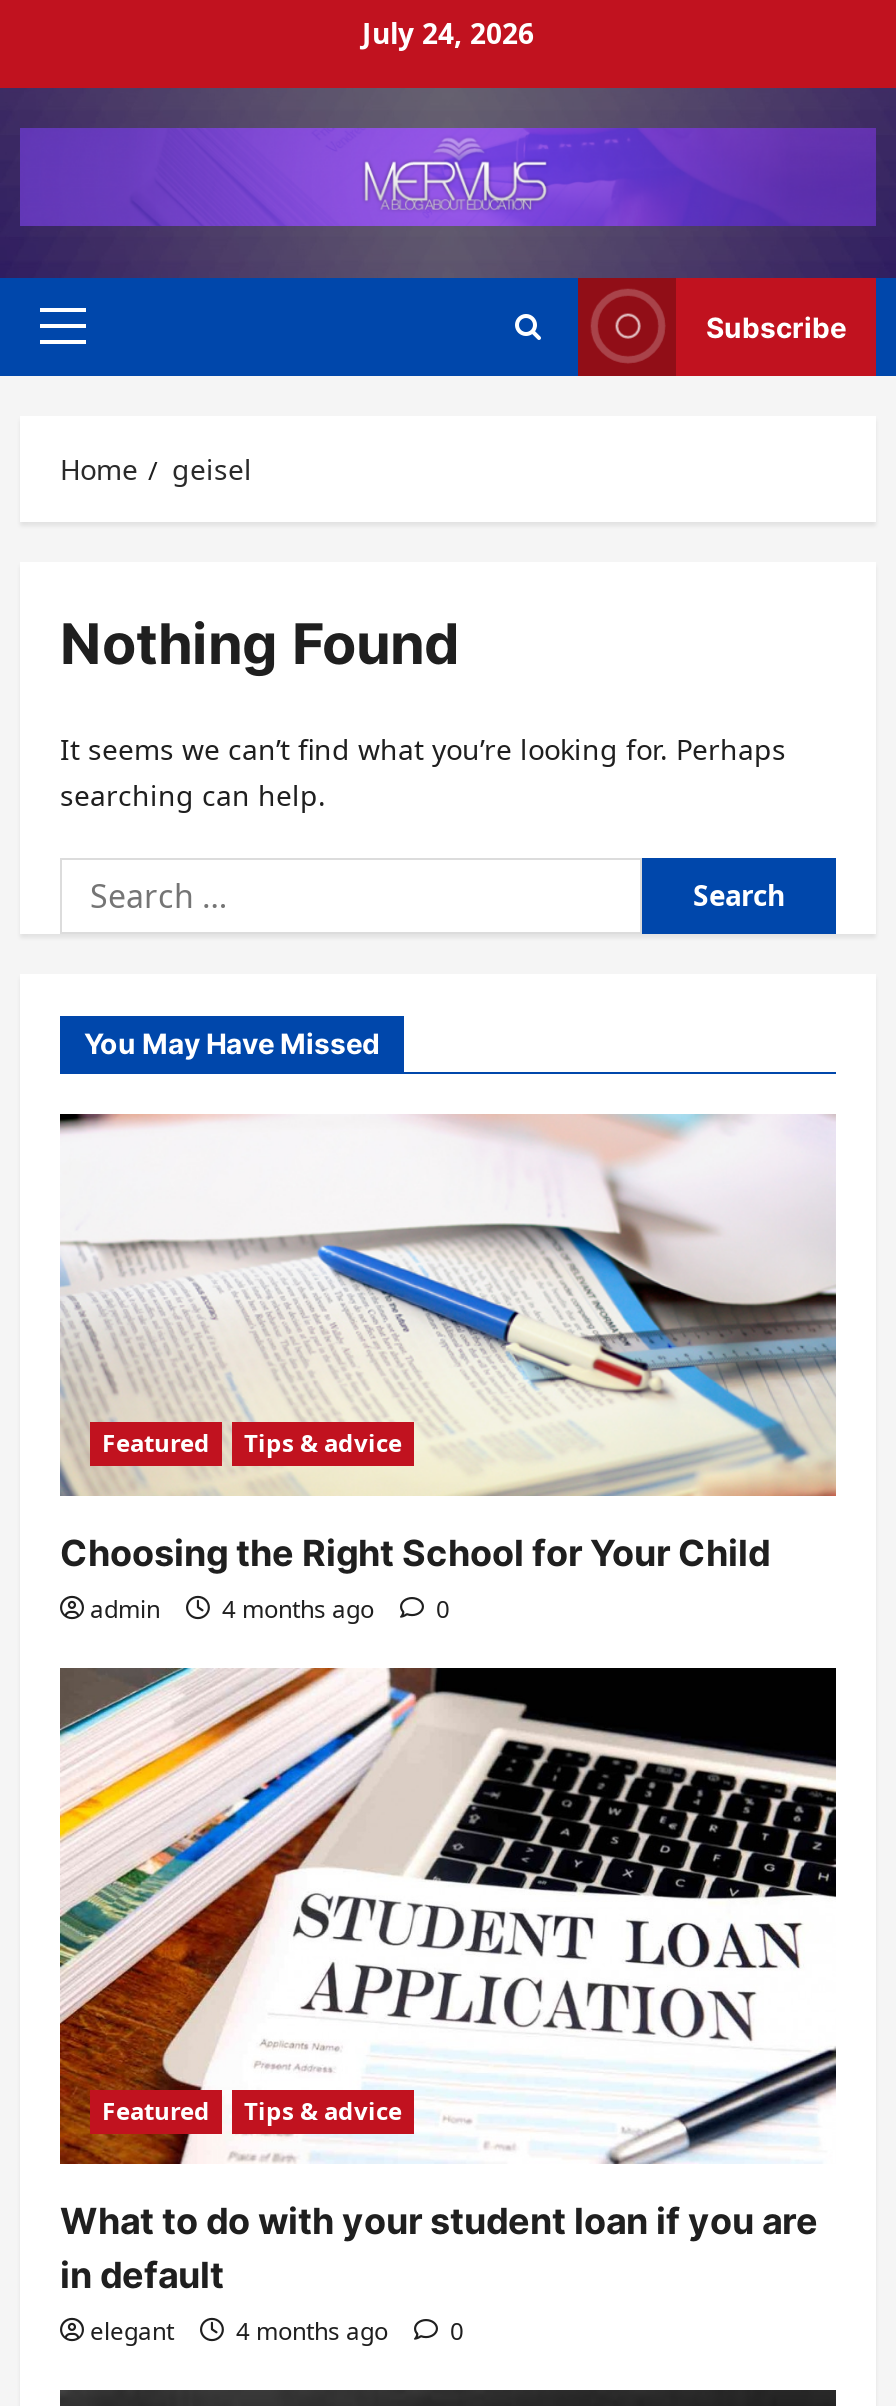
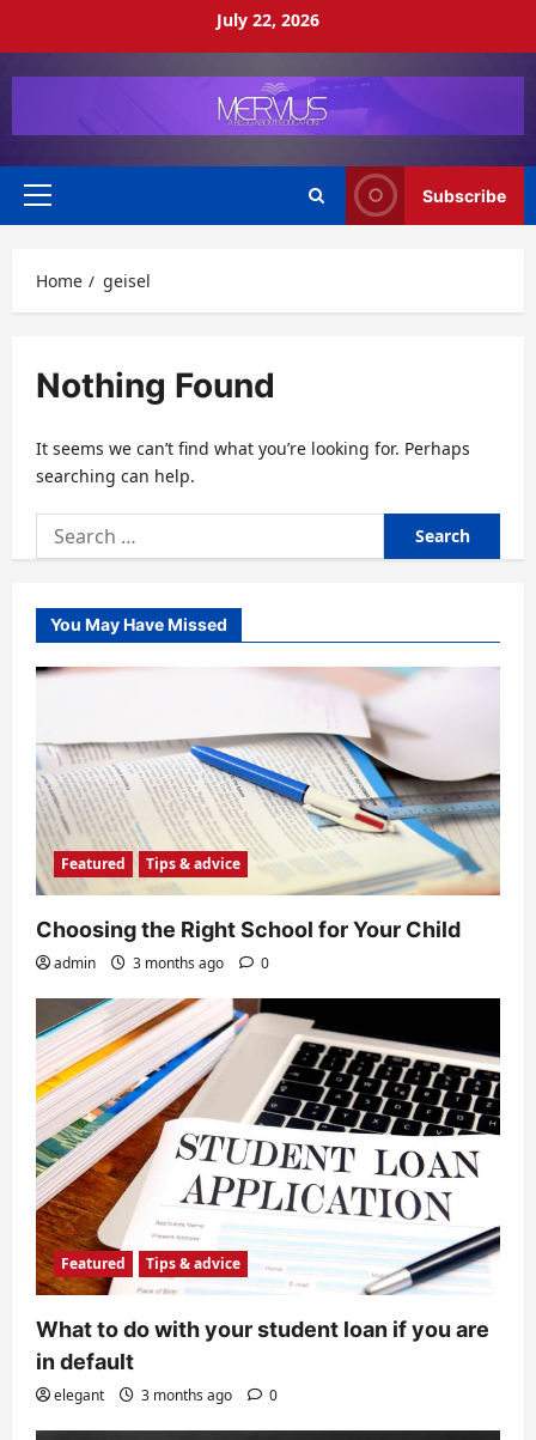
[362,14,534,52] July 24, 2026 -> [217,8,319,31] July 22, 2026
[90,1591,450,1625] admin 4 months ago 0 -> [54,952,269,973] admin 3 months ago 0
[90,2315,464,2349] elegant 4 months ago 0 -> [54,1386,278,1406] elegant 3 months ago 0

